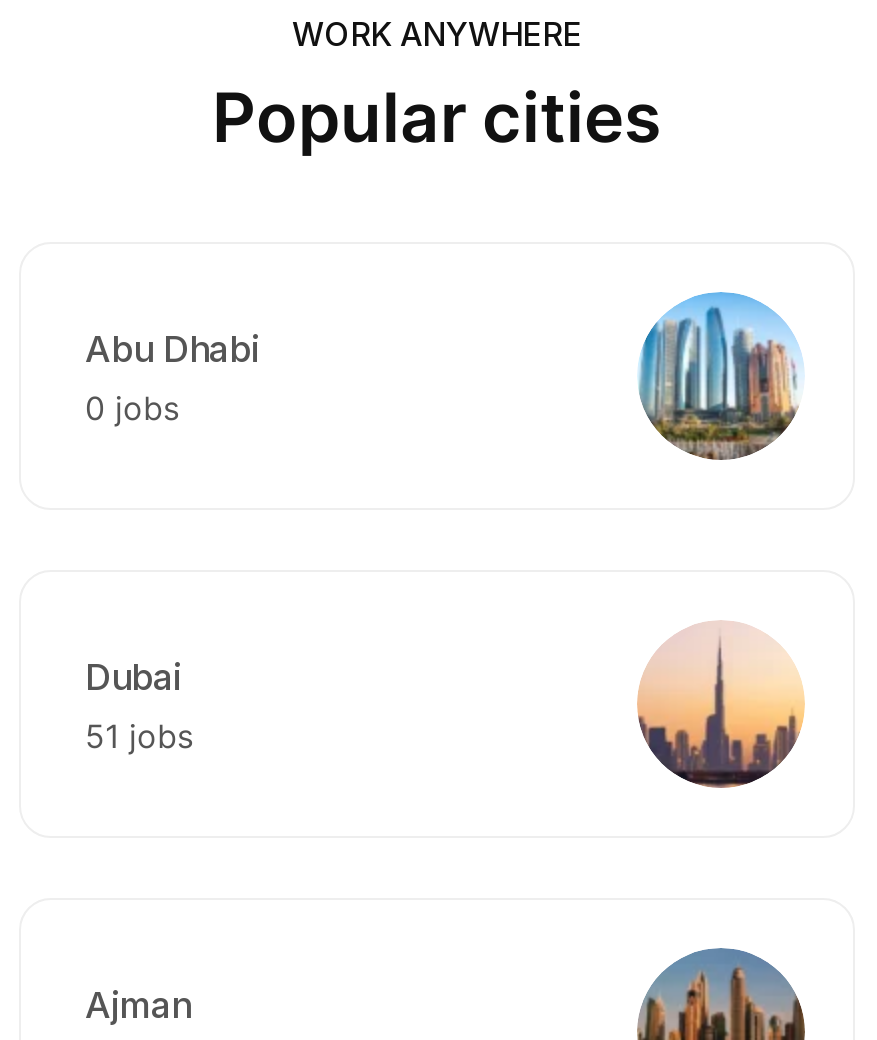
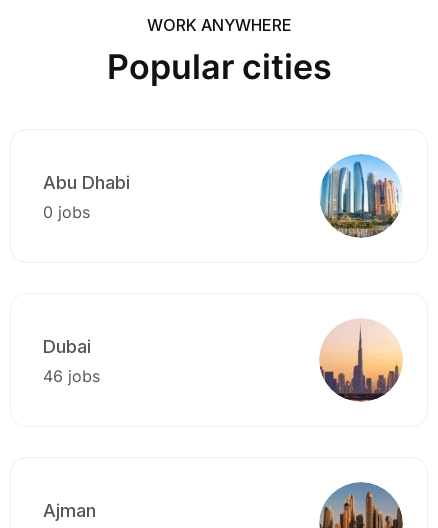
[85,716,193,756] 51 jobs -> [43,366,100,386] 46 jobs

